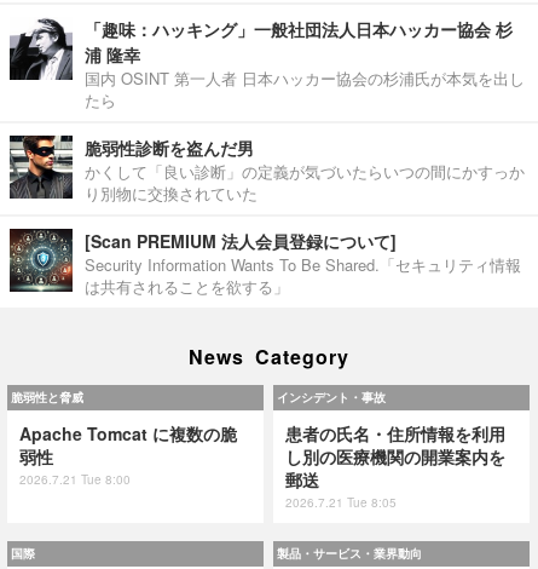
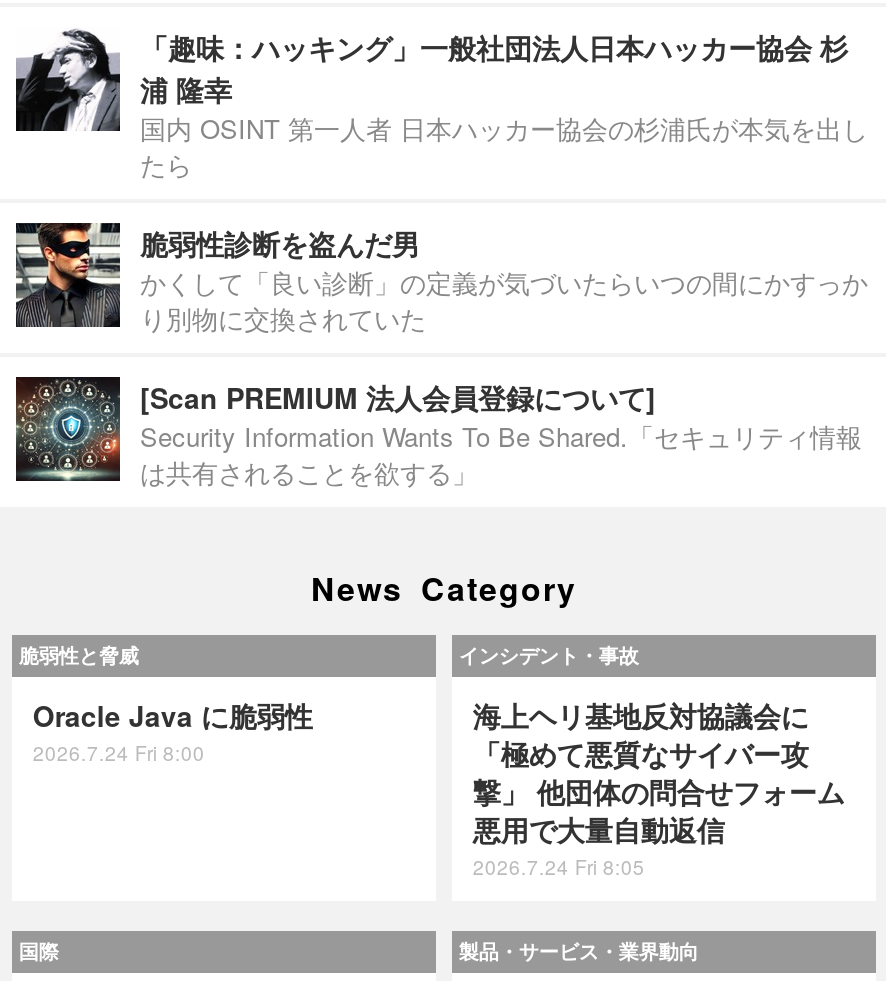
[20,421,237,488] Apache Tomcat に複数の脆 | 弱性 | 2026.7.21 Tue 8:00 -> [33,695,313,767] Oracle Java に脆弱性 | 2026.7.24 Fri 8:00
[286,421,506,511] 患者の氏名・住所情報を利用 | し別の医療機関の開業案内を | 郵送 | 2026.7.21 Tue 8:05 -> [473,695,845,881] 海上ヘリ基地反対協議会に | 「極めて悪質なサイバー攻 | 撃」 他団体の問合せフォーム | 悪用で大量自動返信 | 2026.7.24 Fri 8:05

